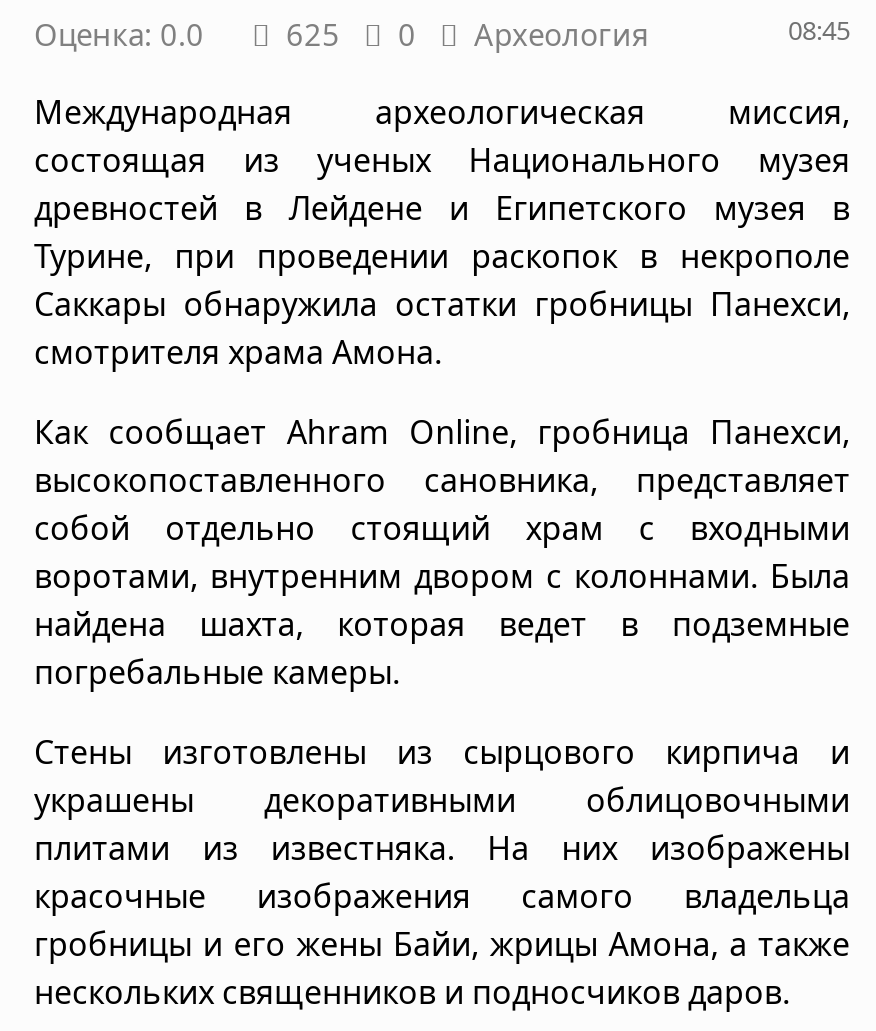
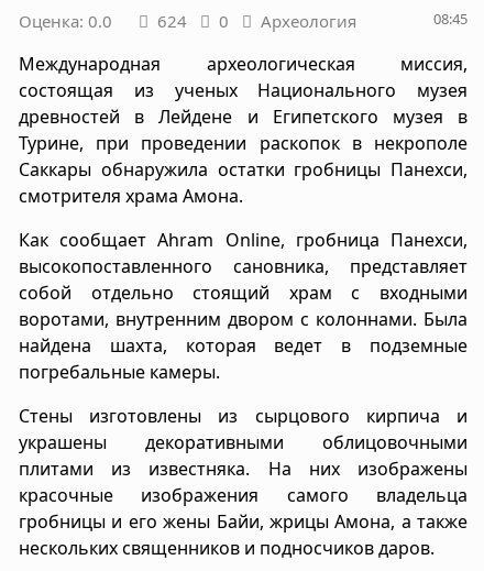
[34,14,648,54] Оценка: 0.0 625 0 Археология -> [19,10,356,32] Оценка: 0.0 624 0 Археология

